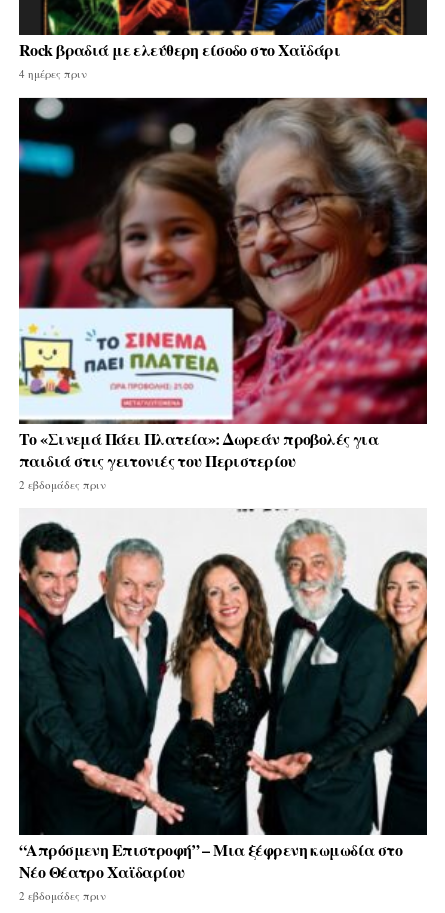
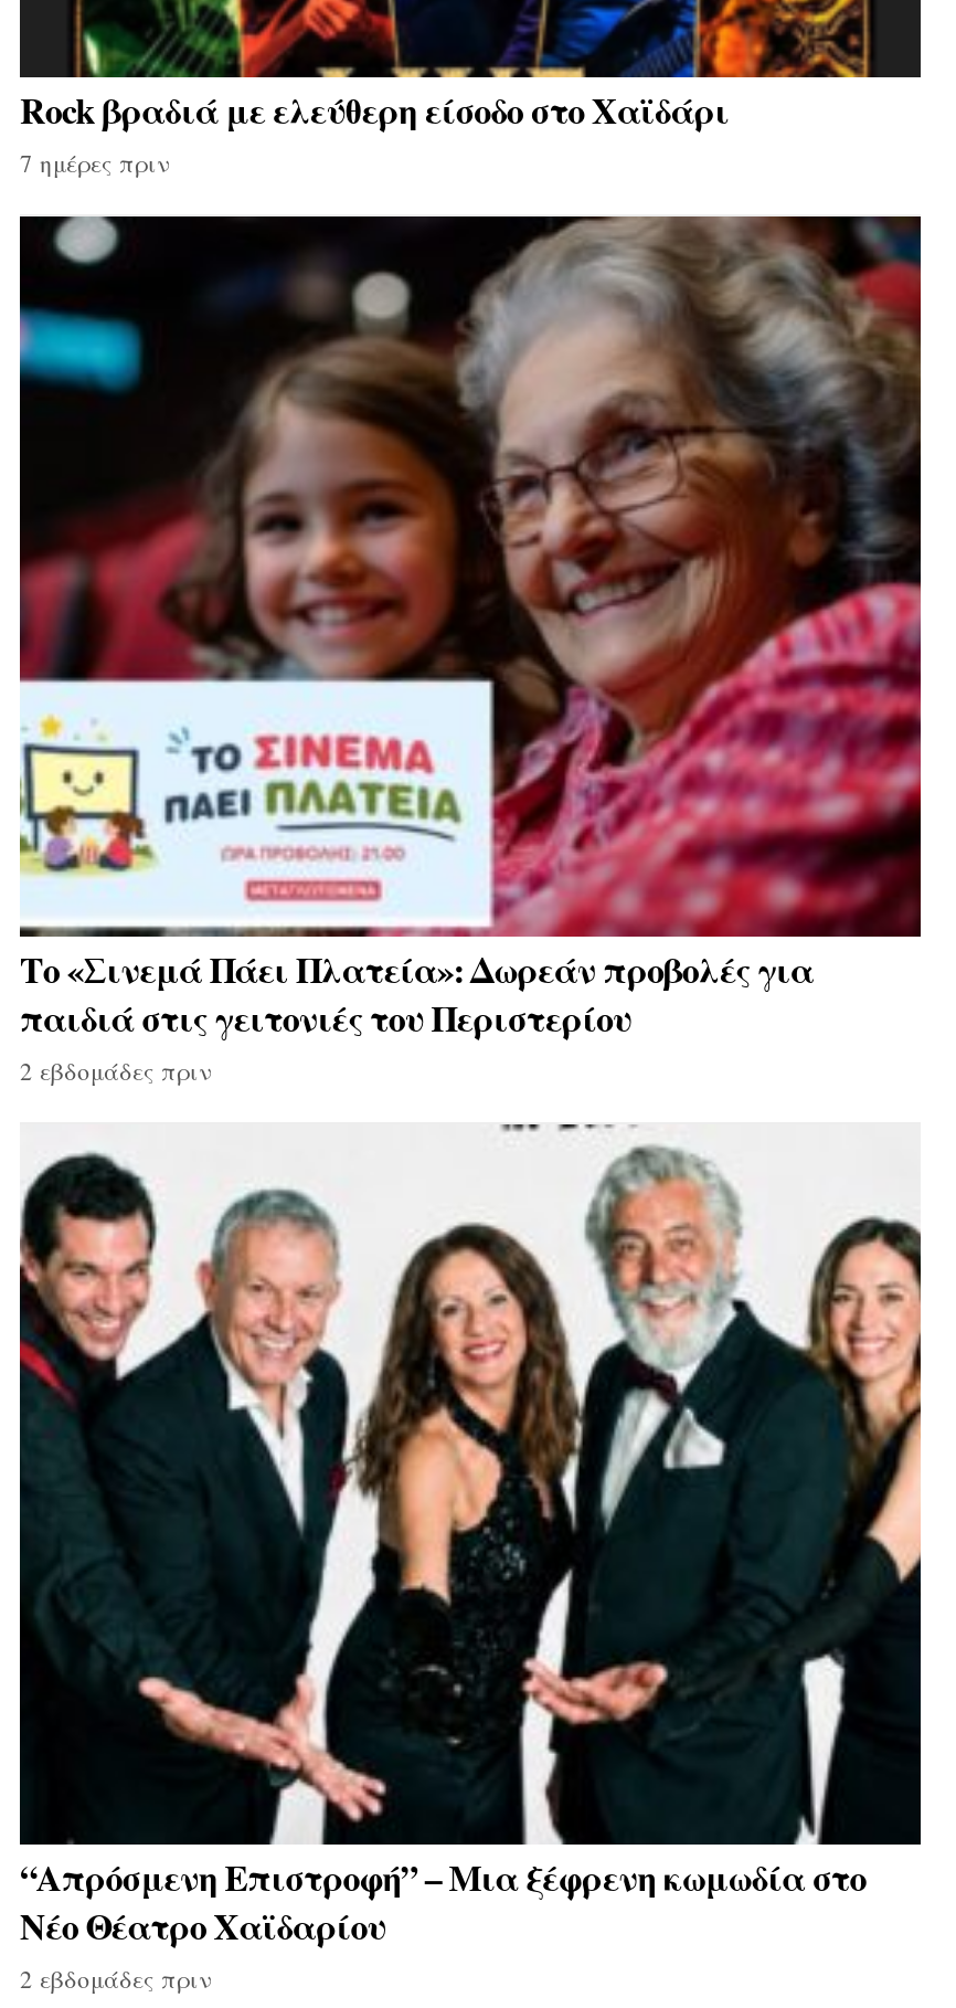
[19,65,87,80] 4 ημέρες πριν -> [20,145,170,178] 7 ημέρες πριν

